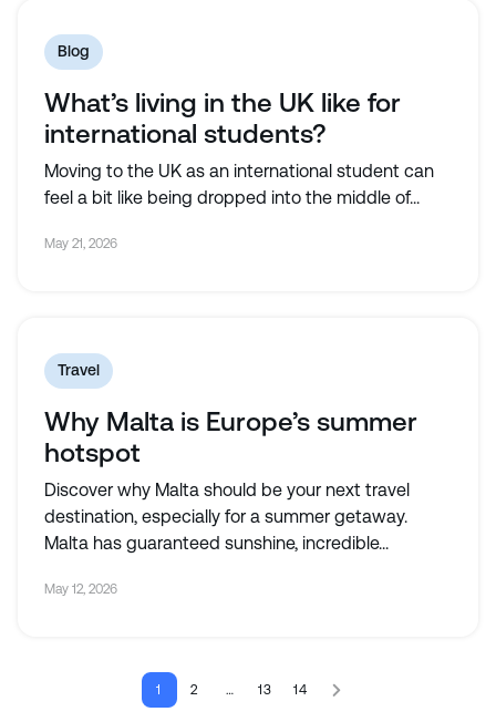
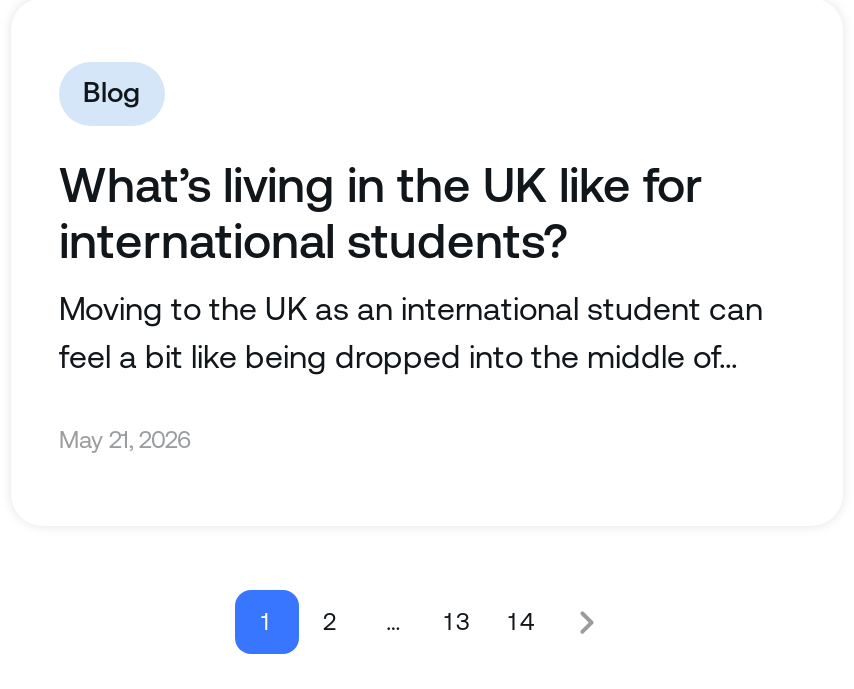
[44,361,417,597] Travel | Why Malta is Europe’s summer | hotspot | Discover why Malta should be your next travel | destination, especially for a summer getaway. | Malta has guaranteed sunshine, incredible... | May 12, 2026 -> none

